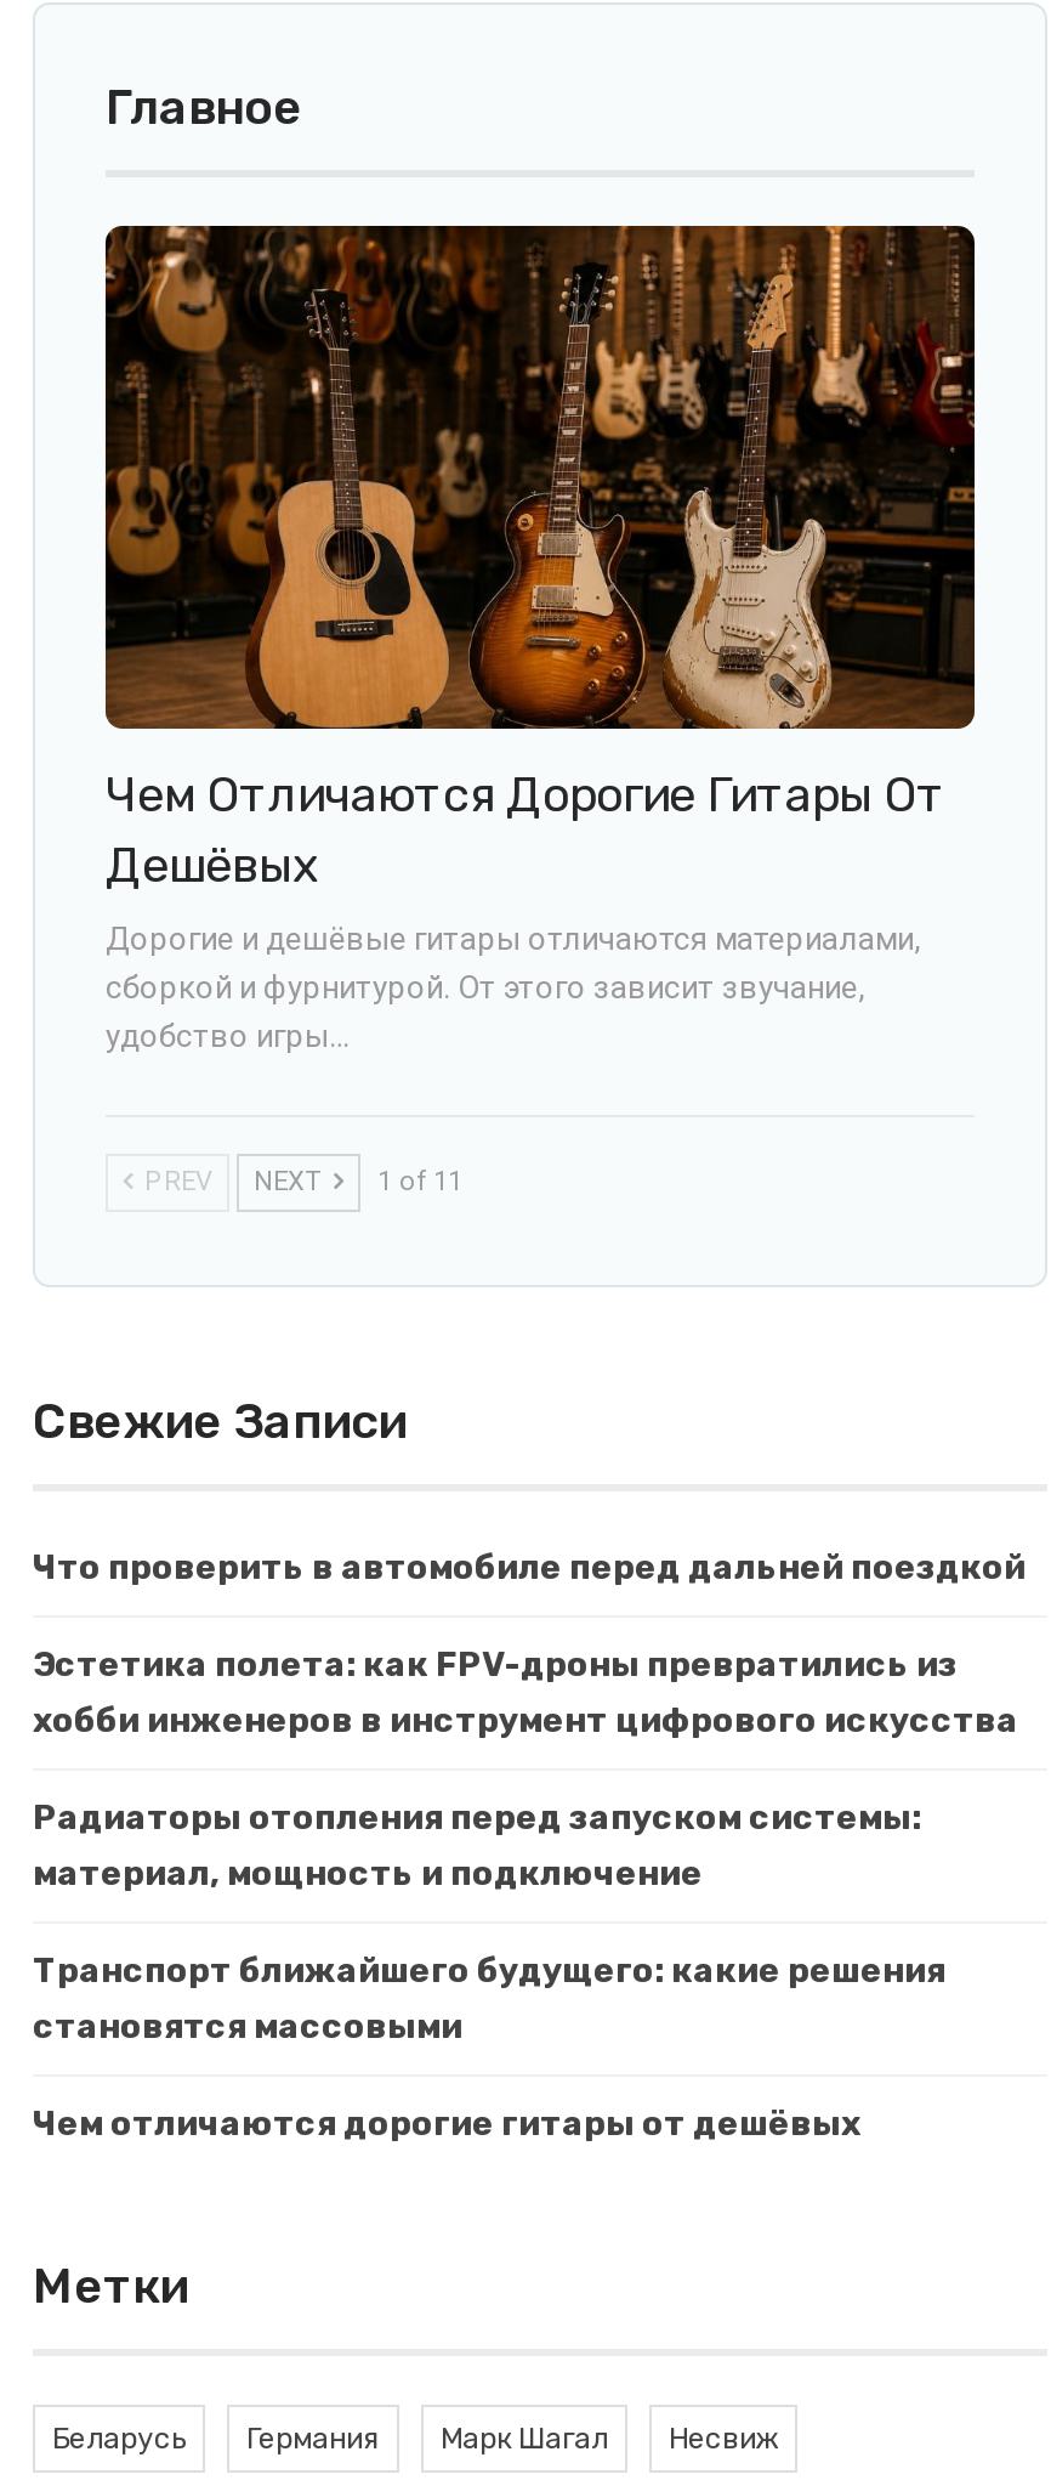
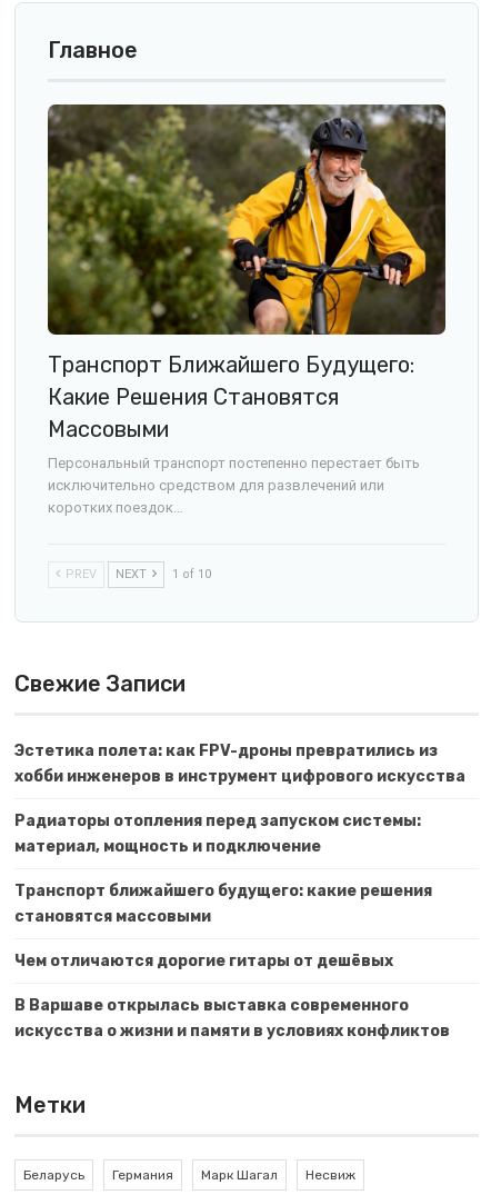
[106,223,975,894] [image] | Чем Отличаются Дорогие Гитары От | Дешёвых -> [47,104,445,443] [image] | Транспорт Ближайшего Будущего: | Какие Решения Становятся | Массовыми
[106,921,921,1055] Дорогие и дешёвые гитары отличаются материалами, | сборкой и фурнитурой. От этого зависит звучание, | удобство игры… -> [48,455,420,516] Персональный транспорт постепенно перестает быть | исключительно средством для развлечений или | коротких поездок…
[137,1166,462,1198] PREV NEXT 1 of 11 -> [62,567,211,582] PREV NEXT 1 of 10
[33,1548,1026,1589] Что проверить в автомобиле перед дальней поездкой -> none
none -> [14,996,450,1041] В Варшаве открылась выставка современного | искусства о жизни и памяти в условиях конфликтов

